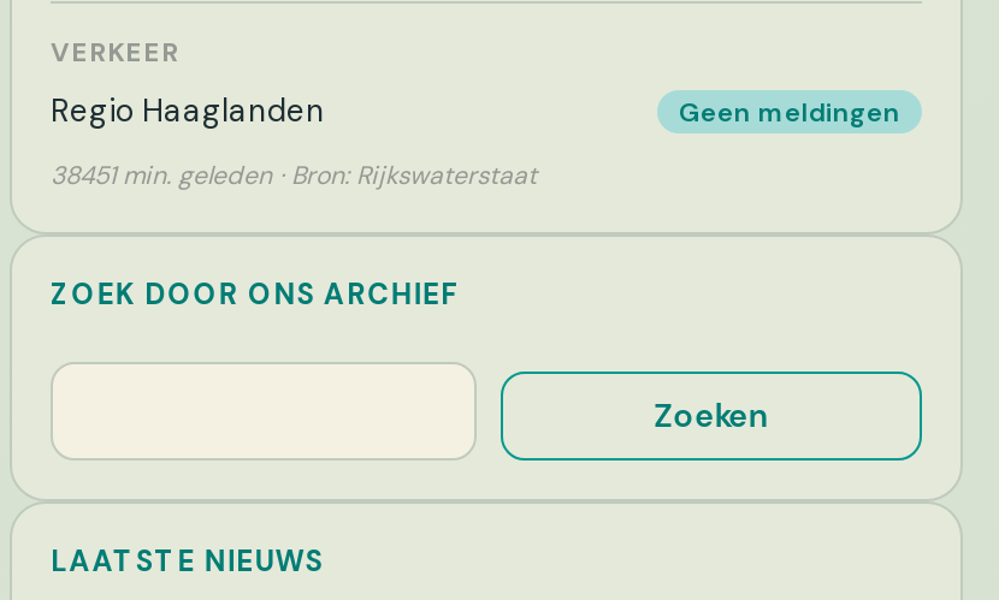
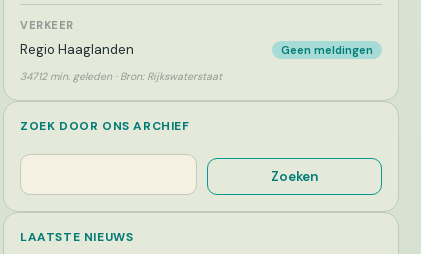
[51,160,537,191] 38451 min. geleden · Bron: Rijkswaterstaat -> [20,70,222,83] 34712 min. geleden · Bron: Rijkswaterstaat

